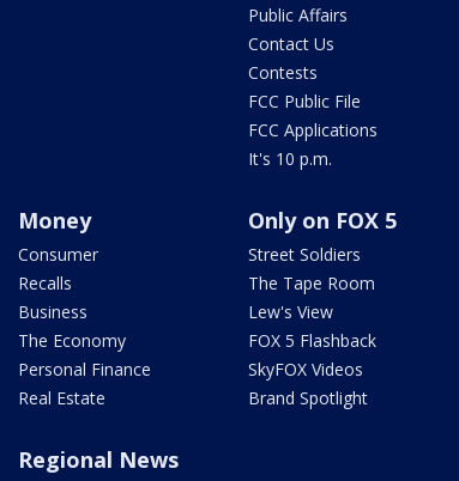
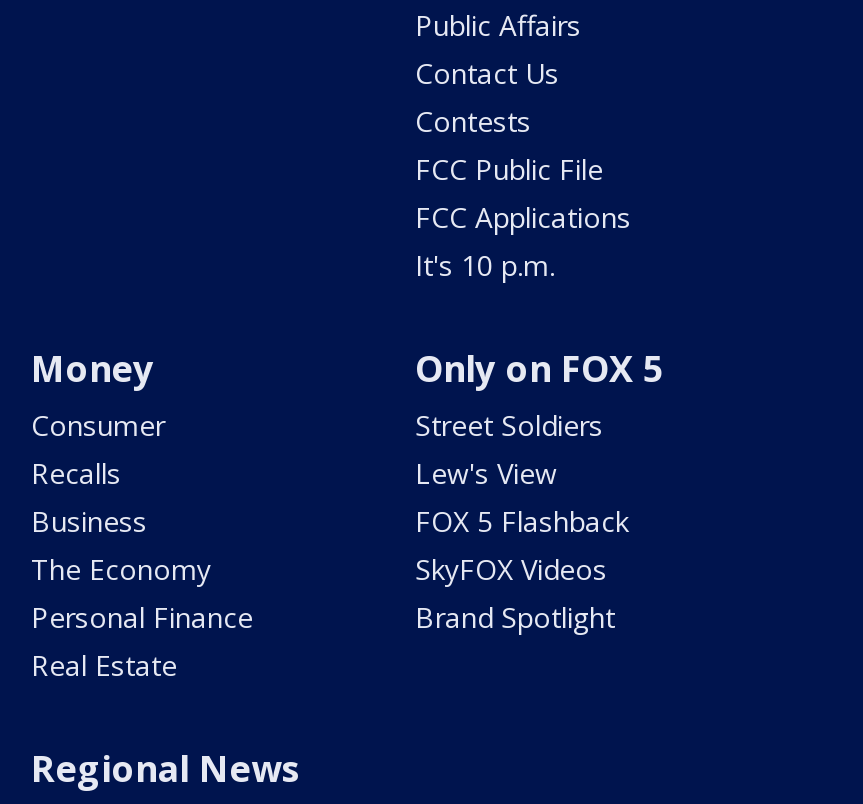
[248,272,375,295] The Tape Room -> none
moved [248,301,376,409] -> [415,454,629,636]: Lew's View | FOX 5 Flashback | SkyFOX Videos | Brand Spotlight

